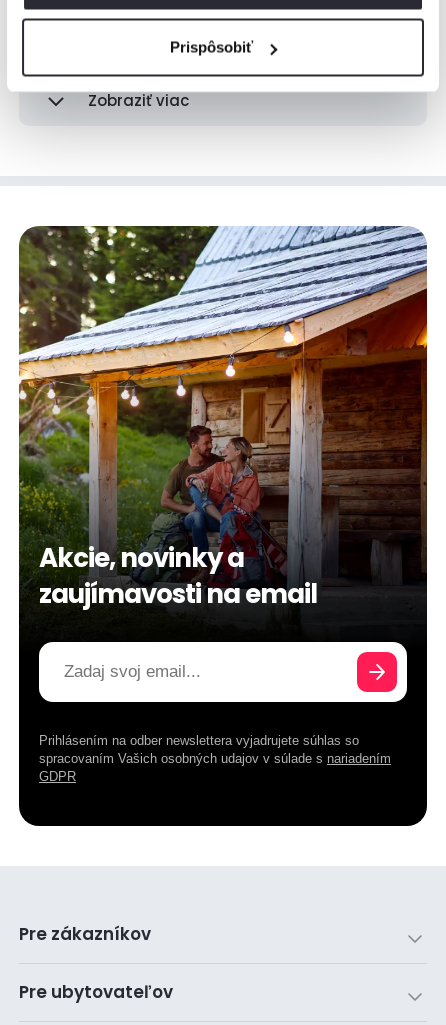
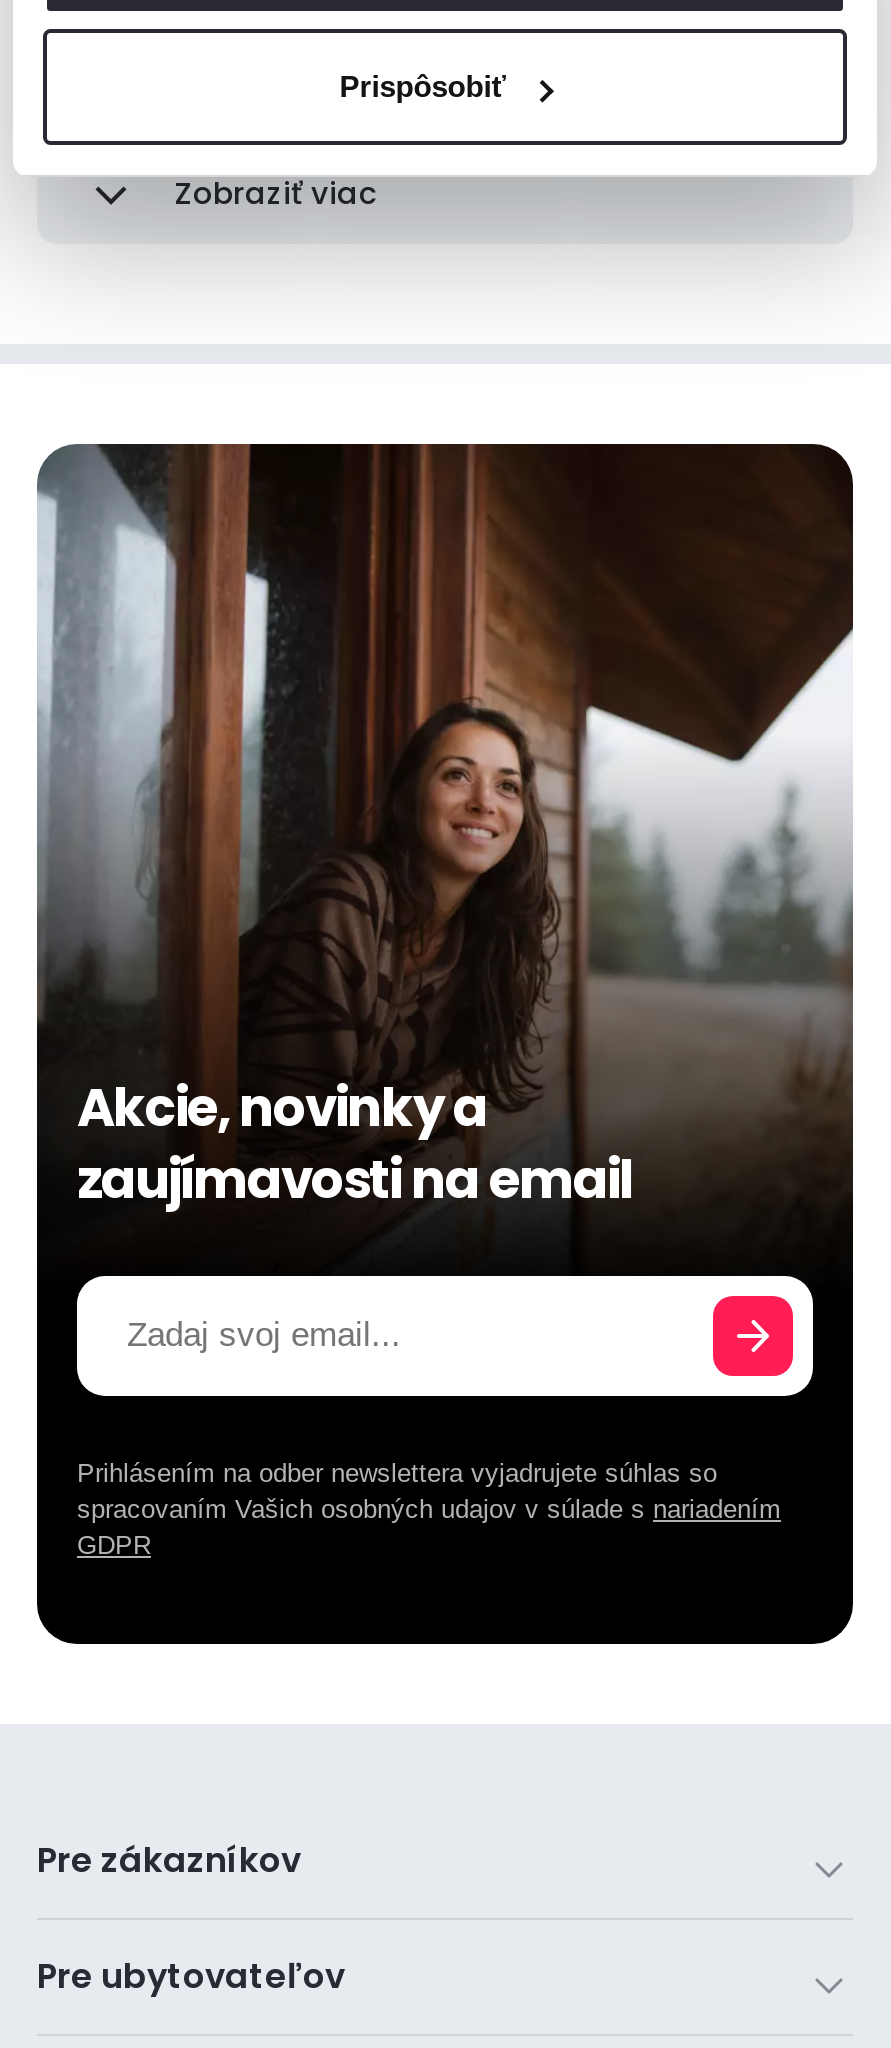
[18,225,428,587] [image] -> [35,442,855,1162] [image]

